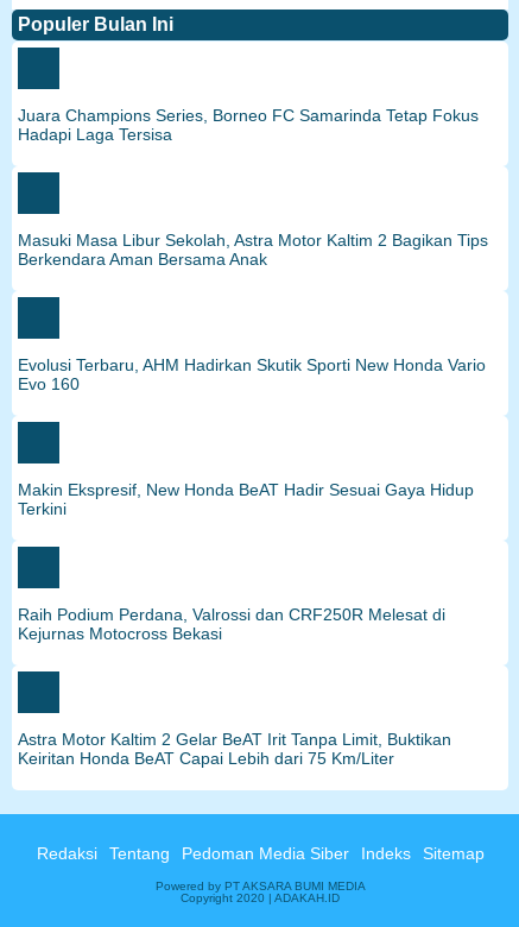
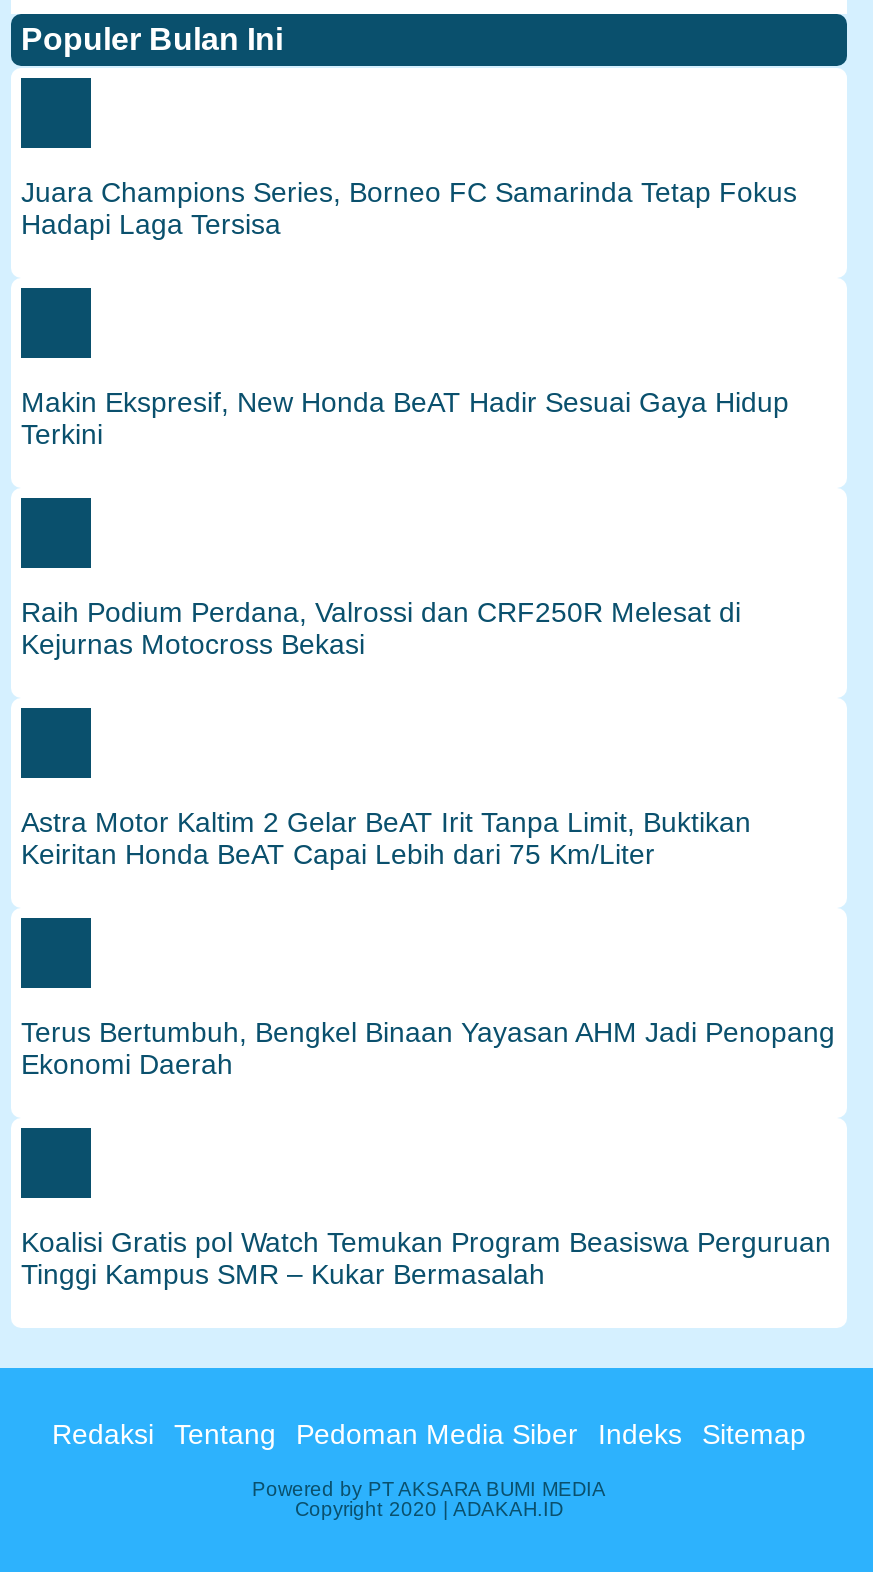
[18,231,488,269] Masuki Masa Libur Sekolah, Astra Motor Kaltim 2 Bagikan Tips | Berkendara Aman Bersama Anak -> none
[18,355,486,393] Evolusi Terbaru, AHM Hadirkan Skutik Sporti New Honda Vario | Evo 160 -> none
moved [18,480,474,768] -> [21,386,789,870]: Makin Ekspresif, New Honda BeAT Hadir Sesuai Gaya Hidup | Terkini | Raih Podium Perdana, Valrossi dan CRF250R Melesat di | Kejurnas Motocross Bekasi | Astra Motor Kaltim 2 Gelar BeAT Irit Tanpa Limit, Buktikan | Keiritan Honda BeAT Capai Lebih dari 75 Km/Liter
none -> [21,1016,835,1080] Terus Bertumbuh, Bengkel Binaan Yayasan AHM Jadi Penopang | Ekonomi Daerah
none -> [21,1226,831,1290] Koalisi Gratis pol Watch Temukan Program Beasiswa Perguruan | Tinggi Kampus SMR – Kukar Bermasalah

